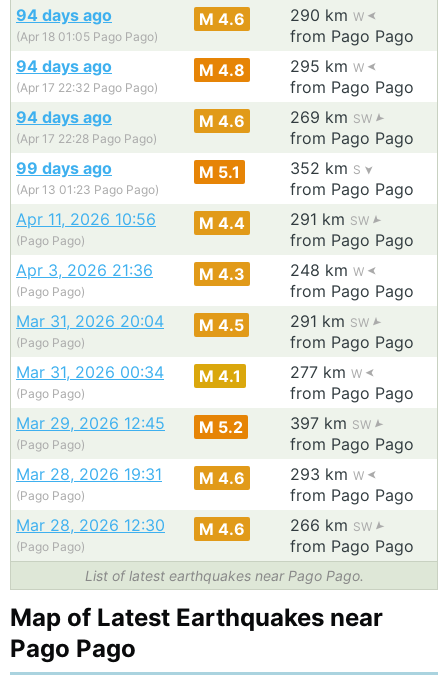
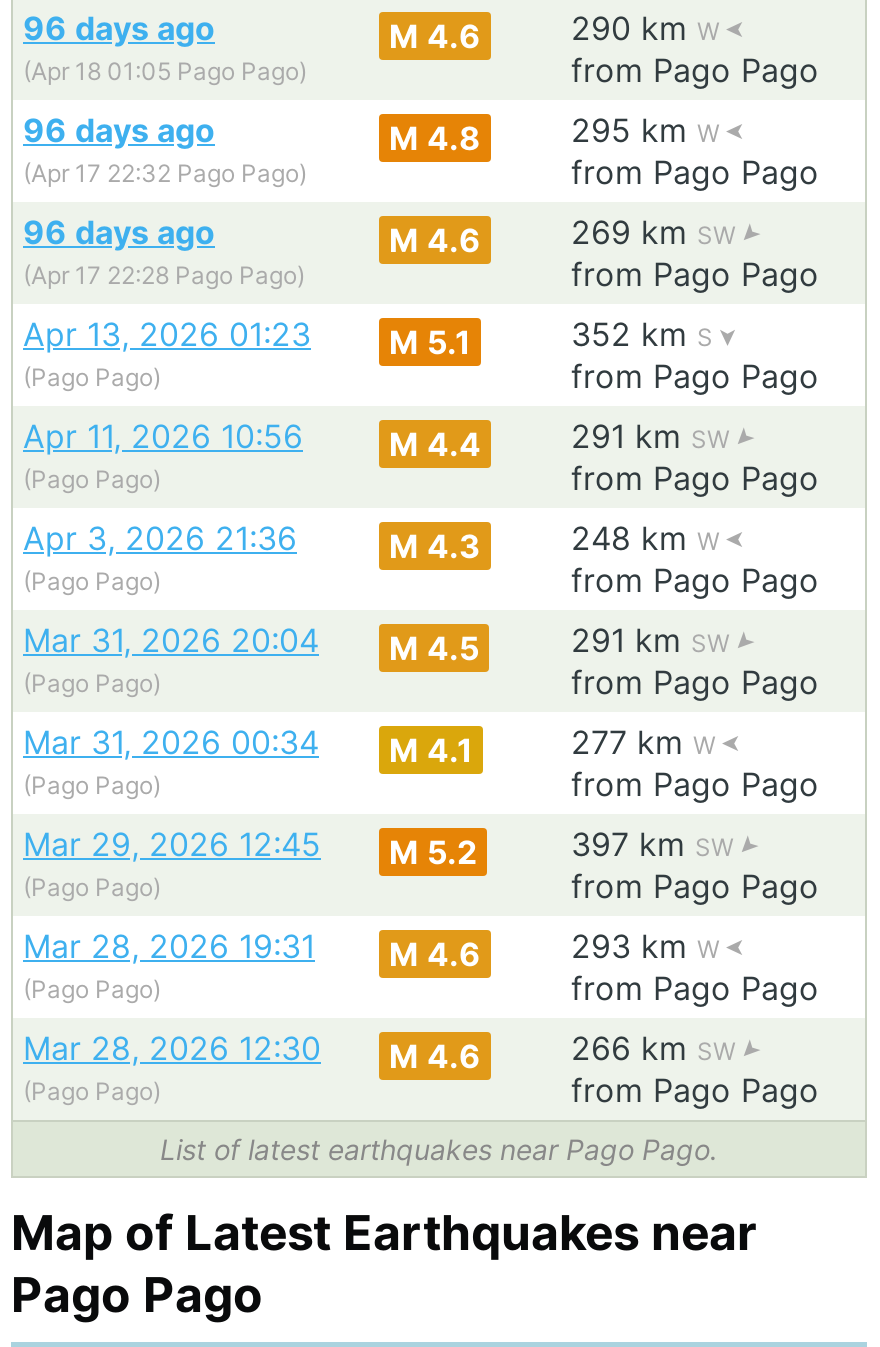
[16,5,112,25] 94 days ago -> [23,9,215,49] 96 days ago
[16,56,112,76] 94 days ago -> [23,111,215,151] 96 days ago
[16,107,112,127] 94 days ago -> [23,213,215,253] 96 days ago
[16,158,159,197] 99 days ago | (Apr 13 01:23 Pago Pago) -> [23,315,311,393] Apr 13, 2026 01:23 | (Pago Pago)

